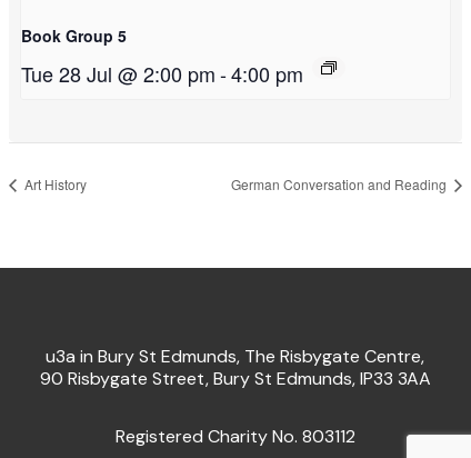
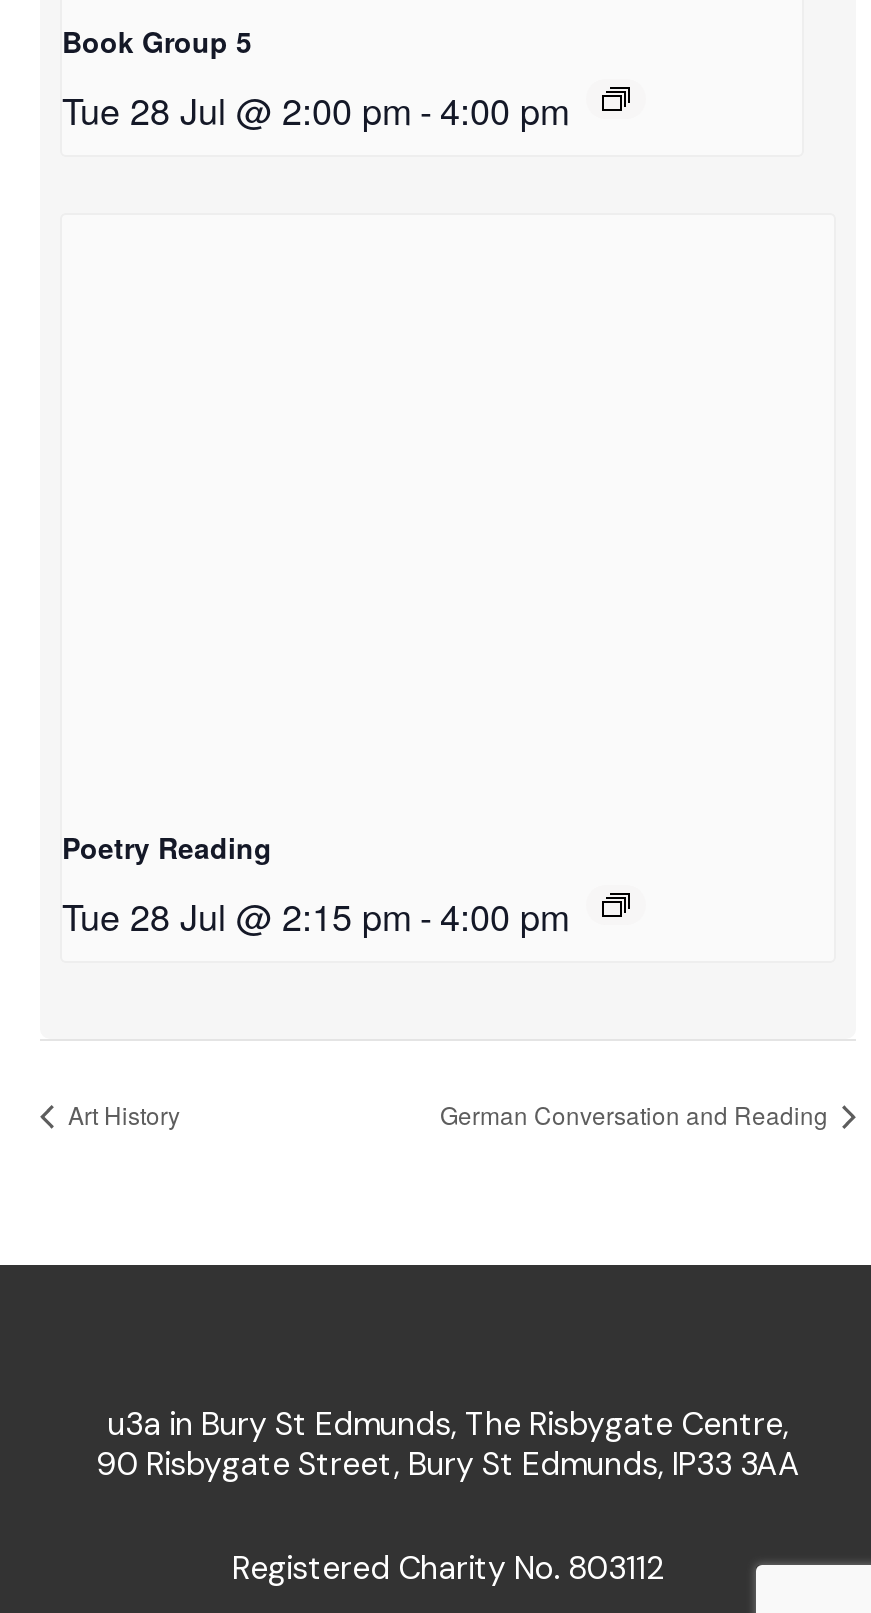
none -> [62,828,570,942] Poetry Reading | Tue 28 Jul @ 2:15 pm - 4:00 pm

